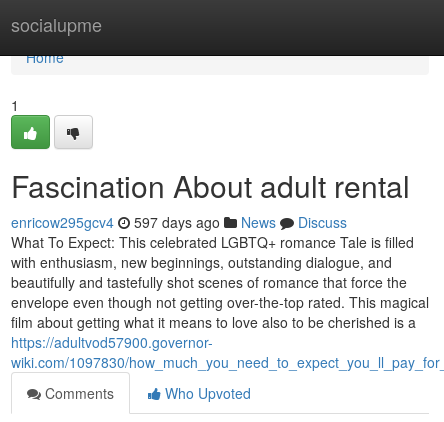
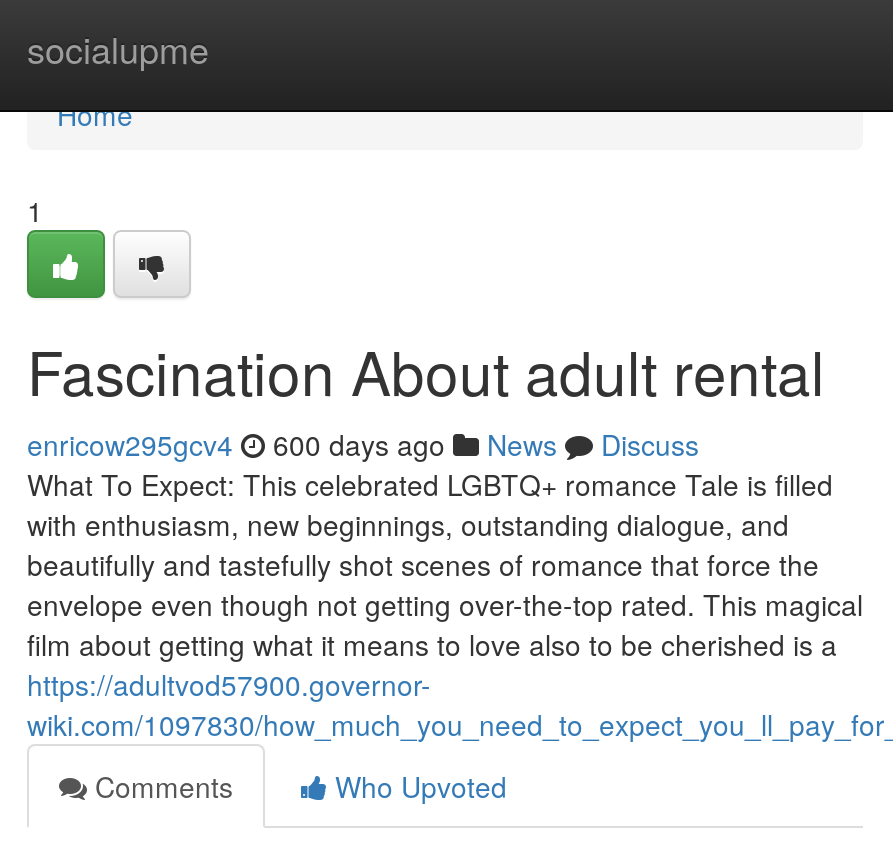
[11,212,347,232] enricow295gcv4 597 days ago News Discuss -> [27,424,699,464] enricow295gcv4 600 days ago News Discuss

